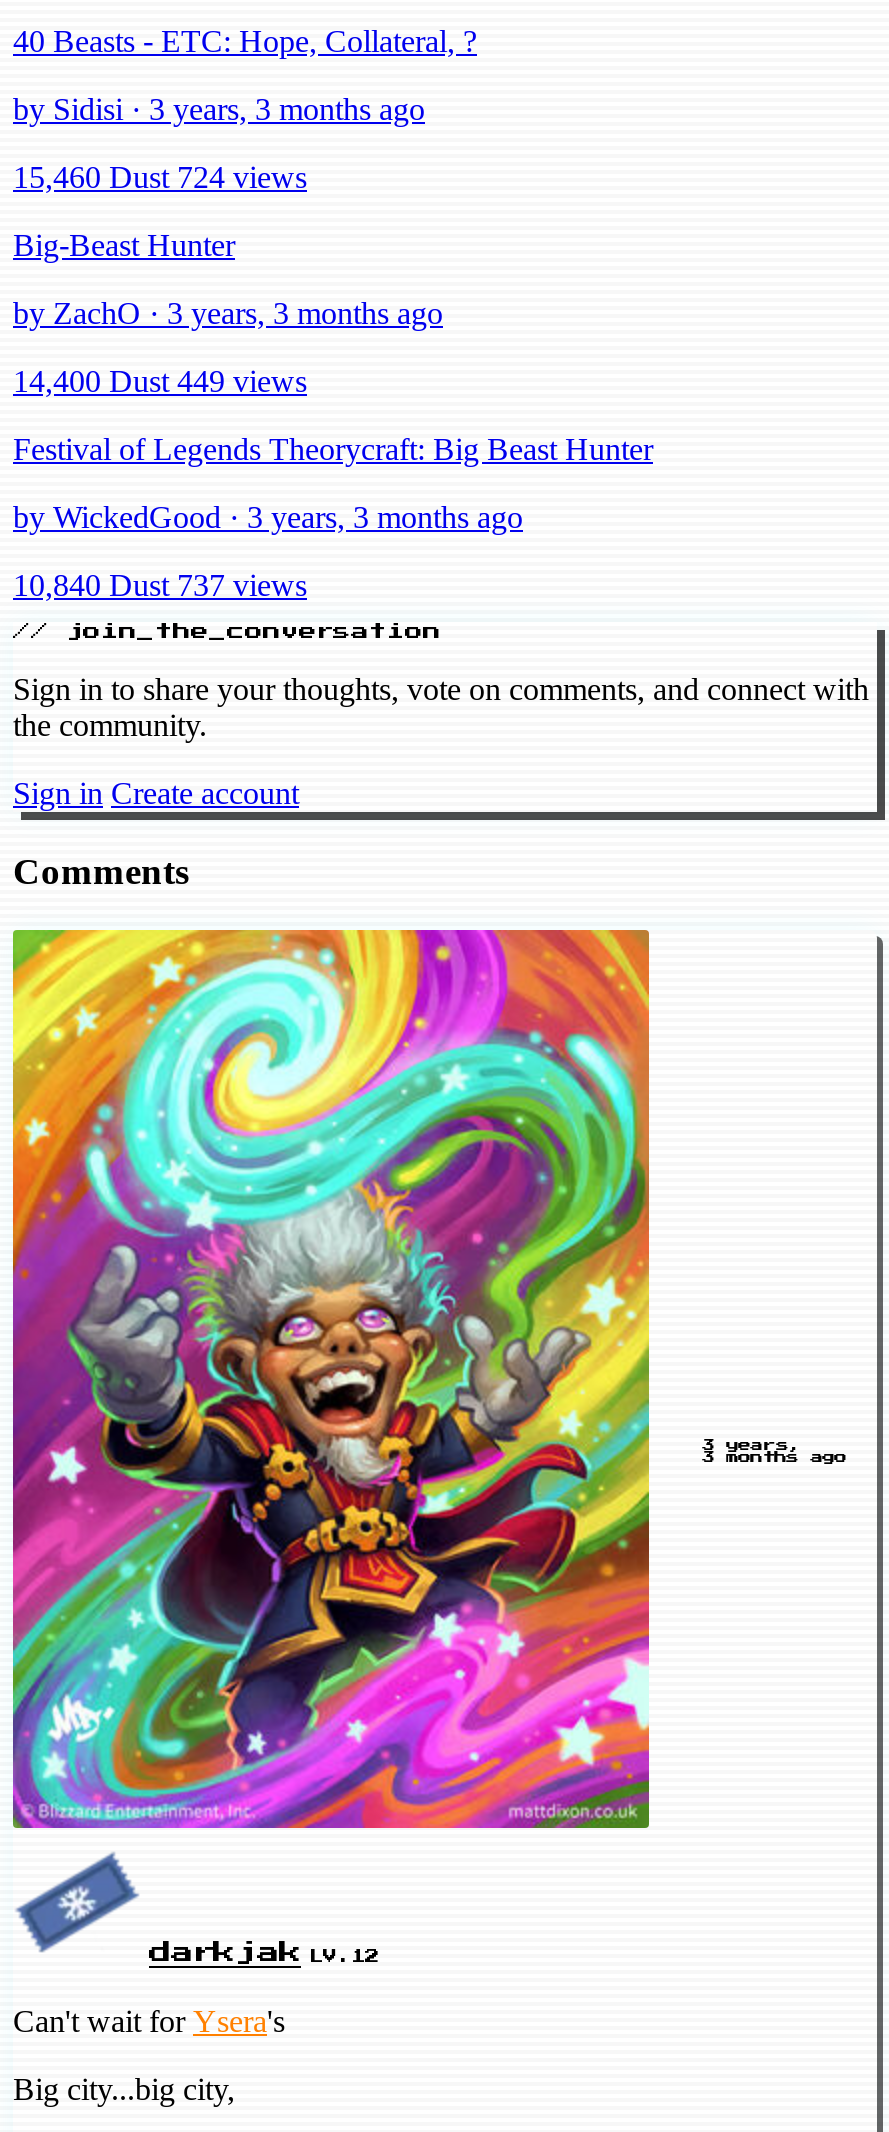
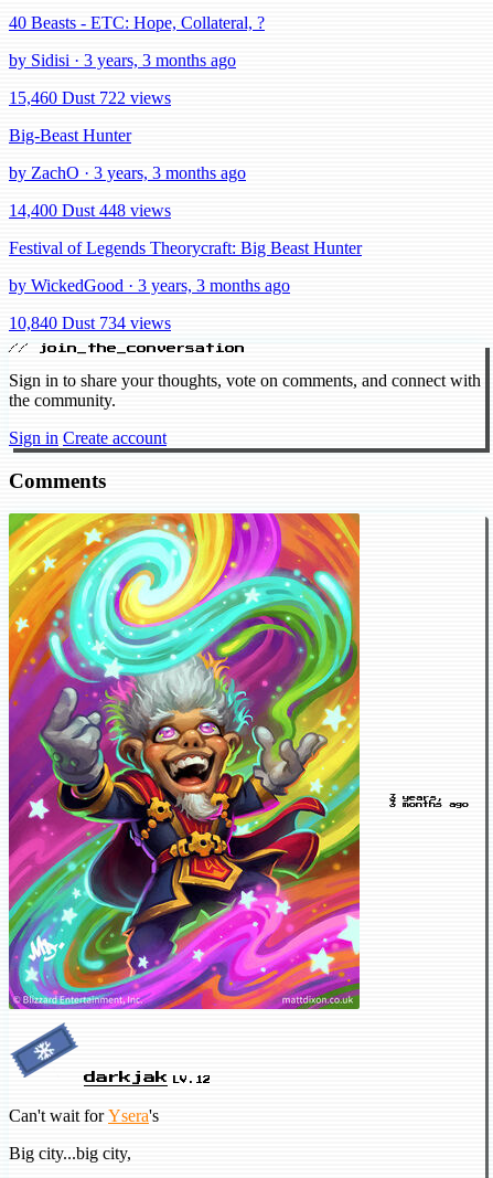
[13,160,307,194] 15,460 Dust 724 views -> [9,89,171,107] 15,460 Dust 722 views
[13,364,307,398] 14,400 Dust 449 views -> [9,201,171,220] 14,400 Dust 448 views
[13,568,307,602] 10,840 Dust 737 views -> [9,314,171,333] 10,840 Dust 734 views

